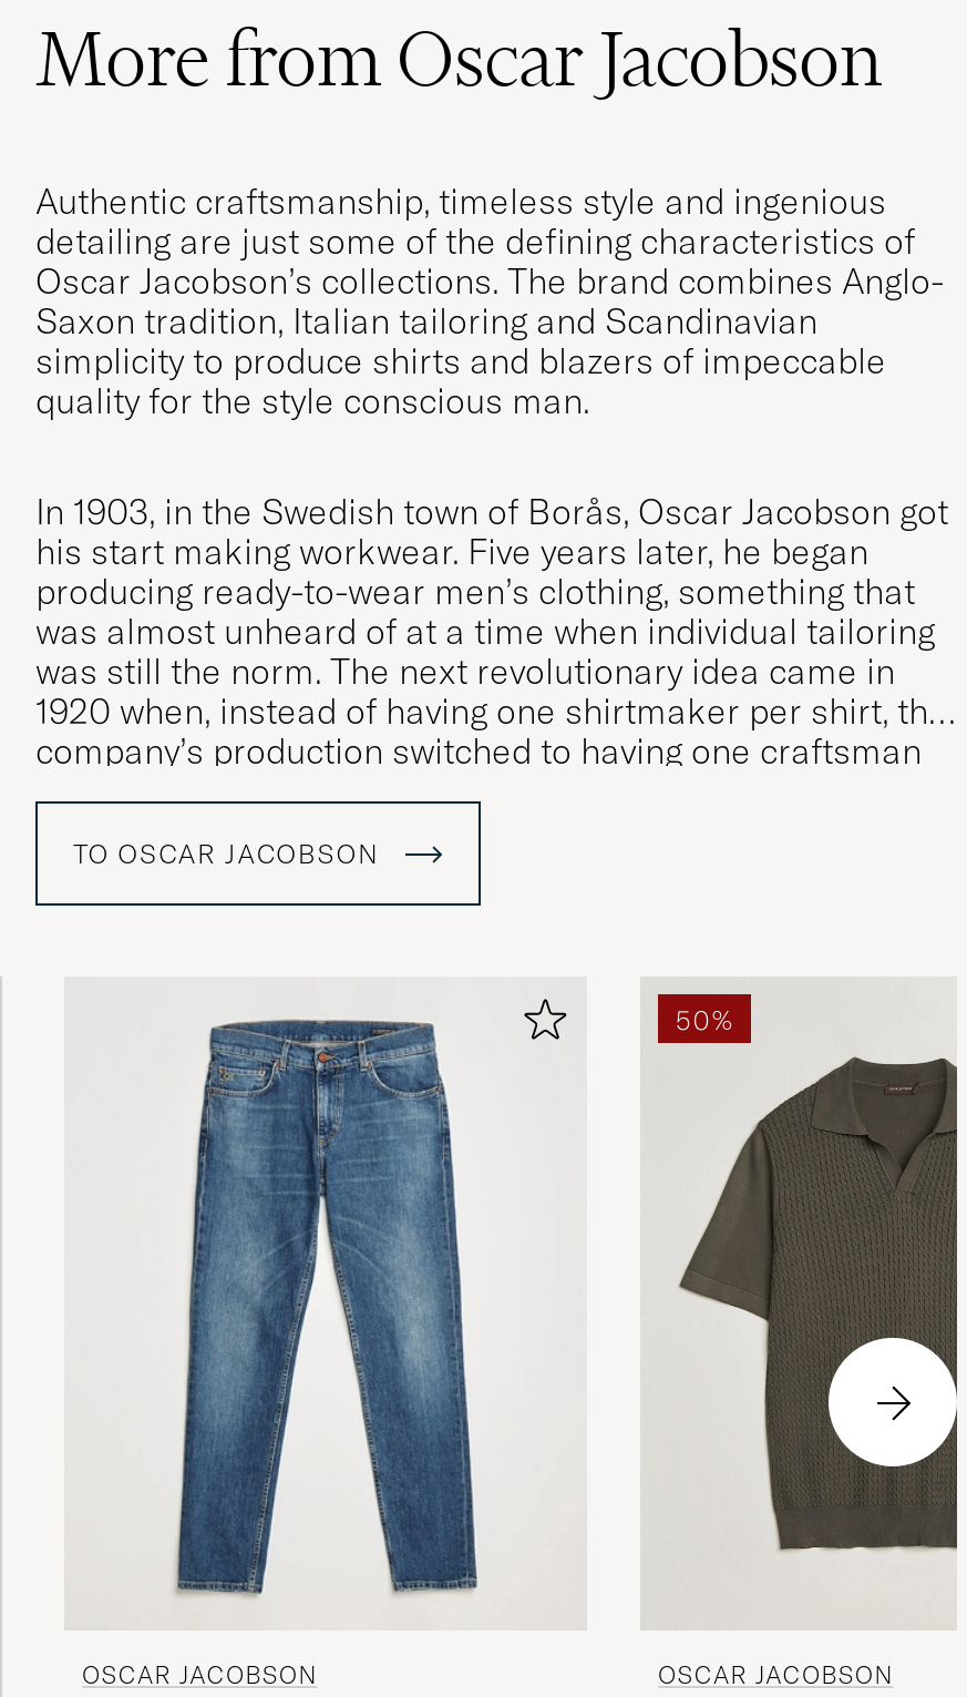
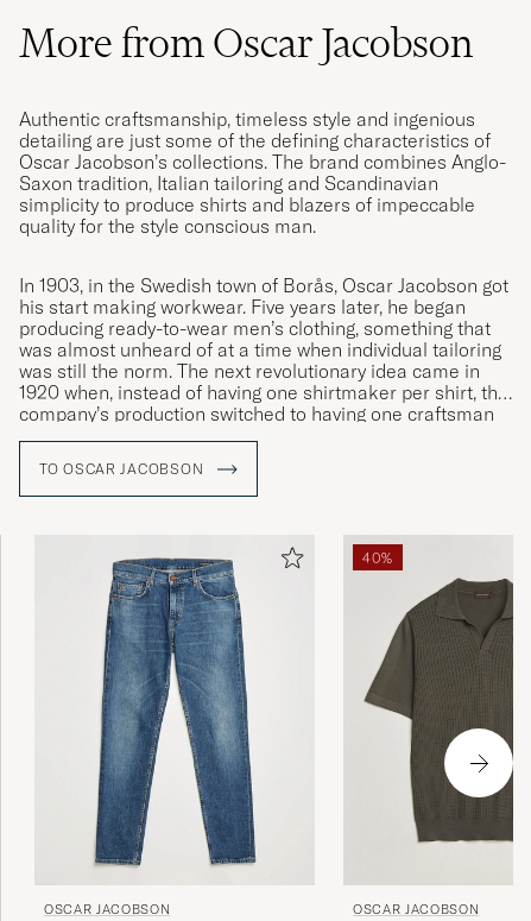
[676,1002,734,1036] 50% -> [362,549,393,567] 40%

